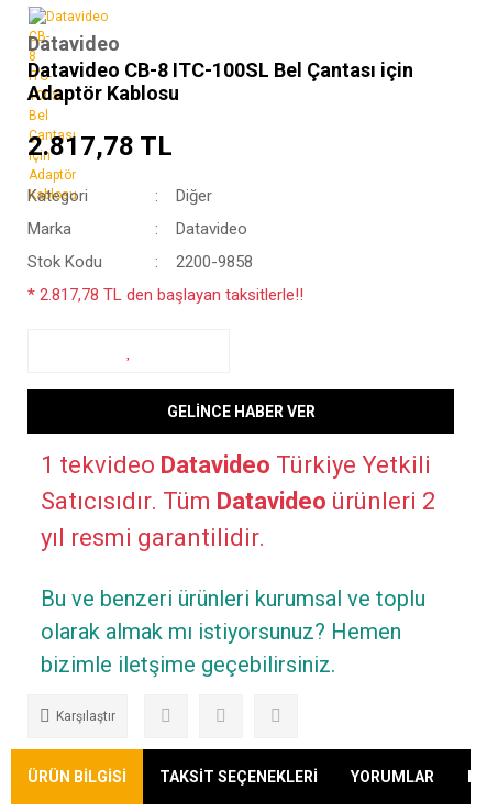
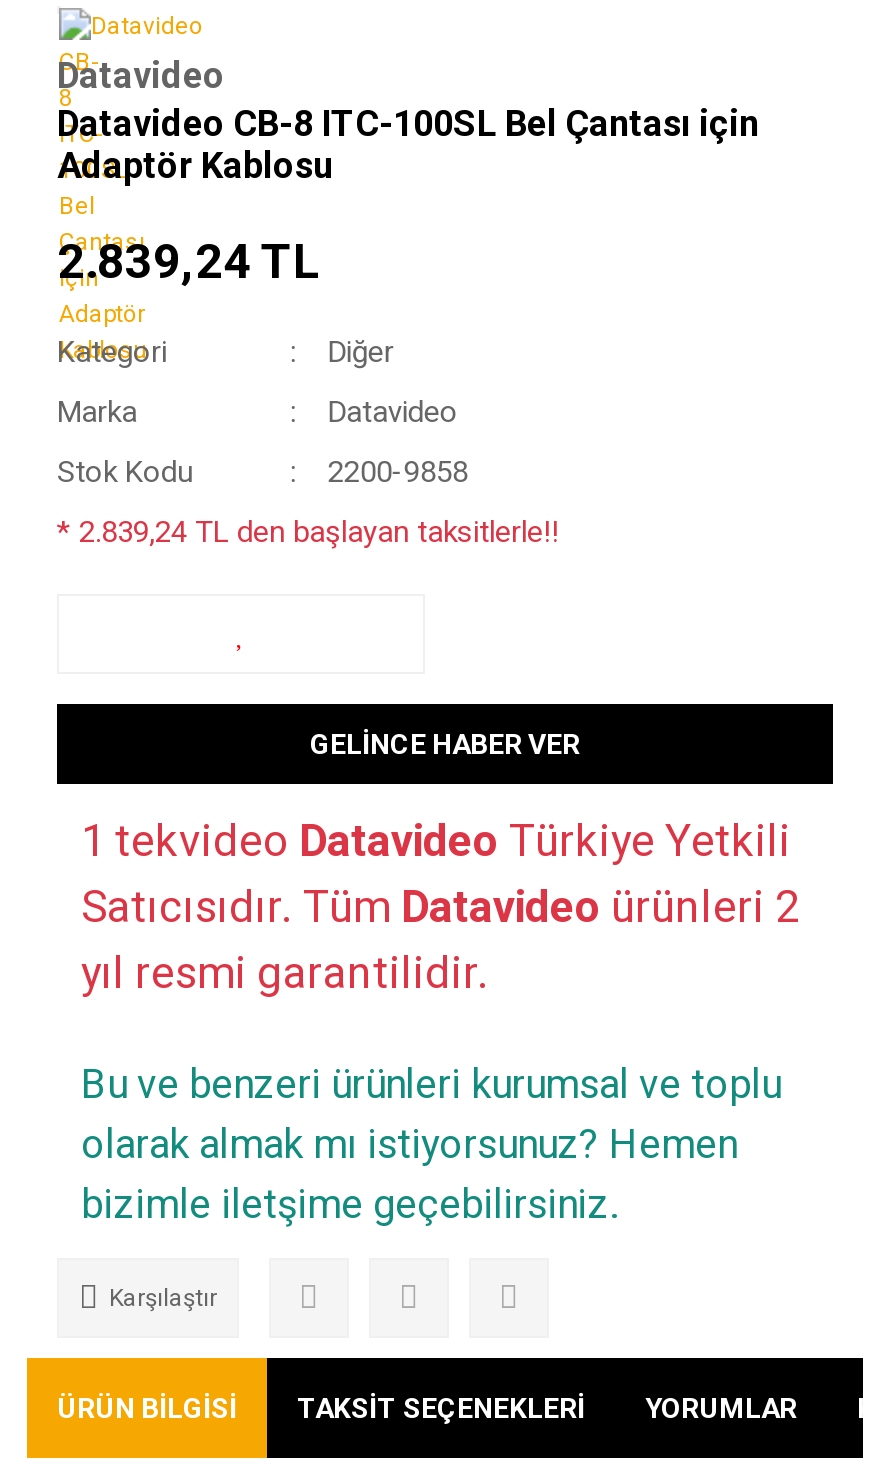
[27,131,173,162] 2.817,78 TL -> [57,234,321,290] 2.839,24 TL
[27,285,303,305] * 2.817,78 TL den başlayan taksitlerle!! -> [57,514,559,550] * 2.839,24 TL den başlayan taksitlerle!!

